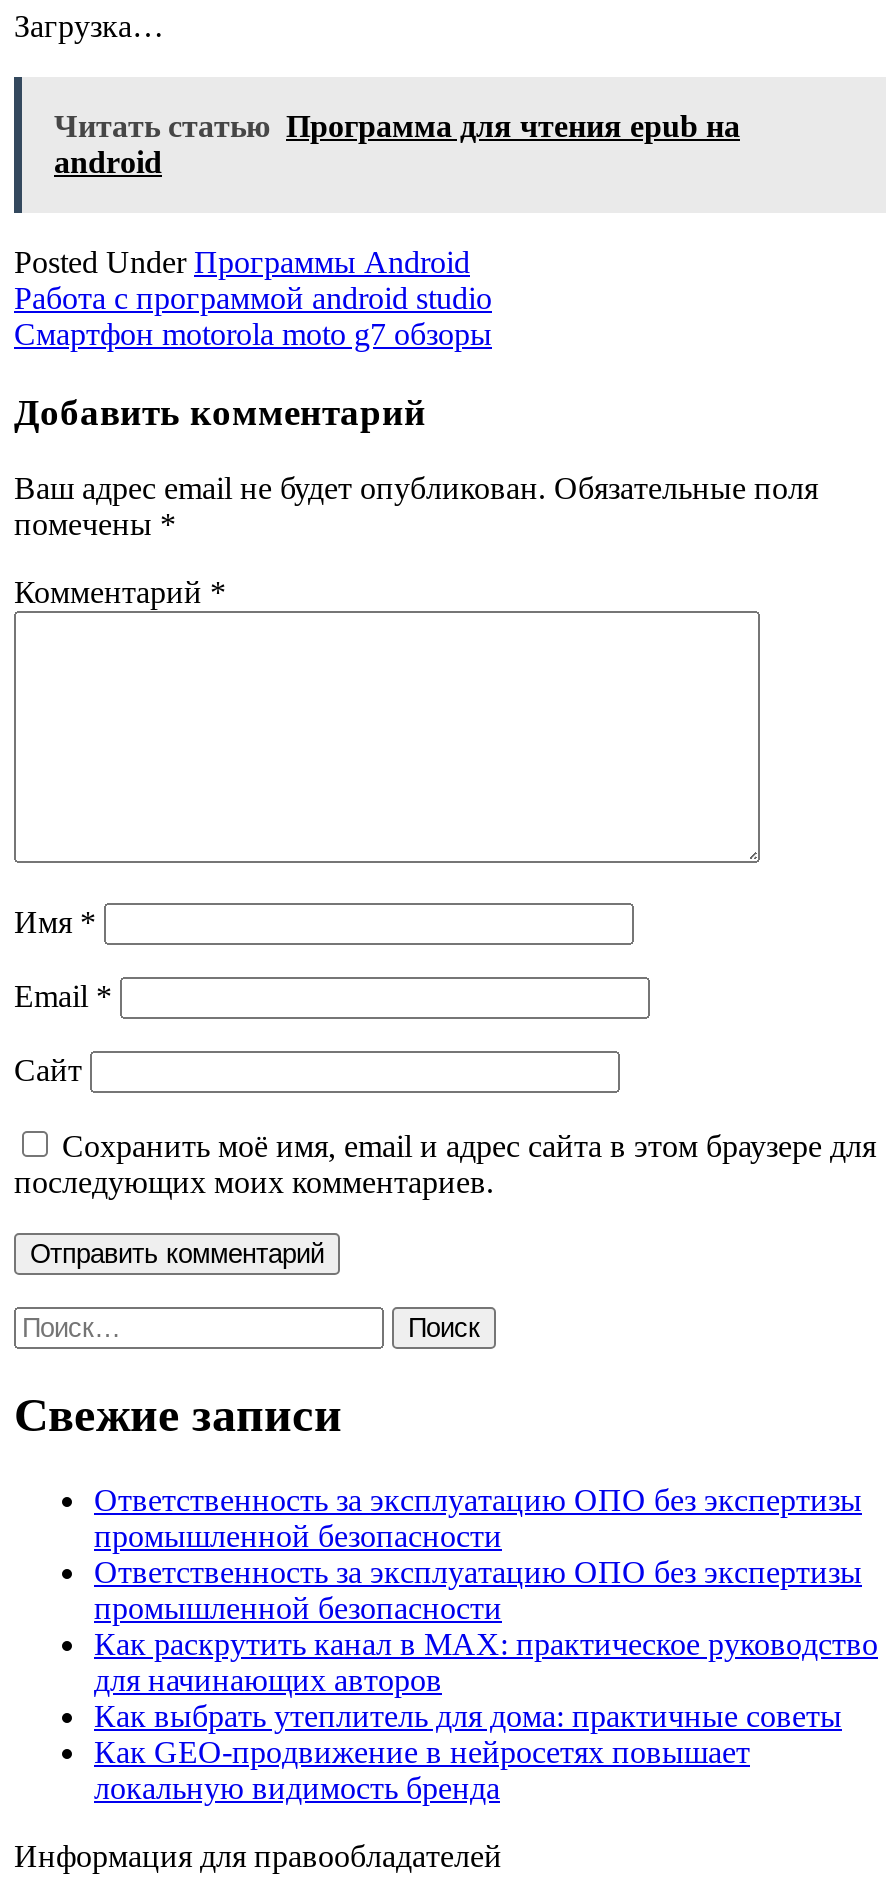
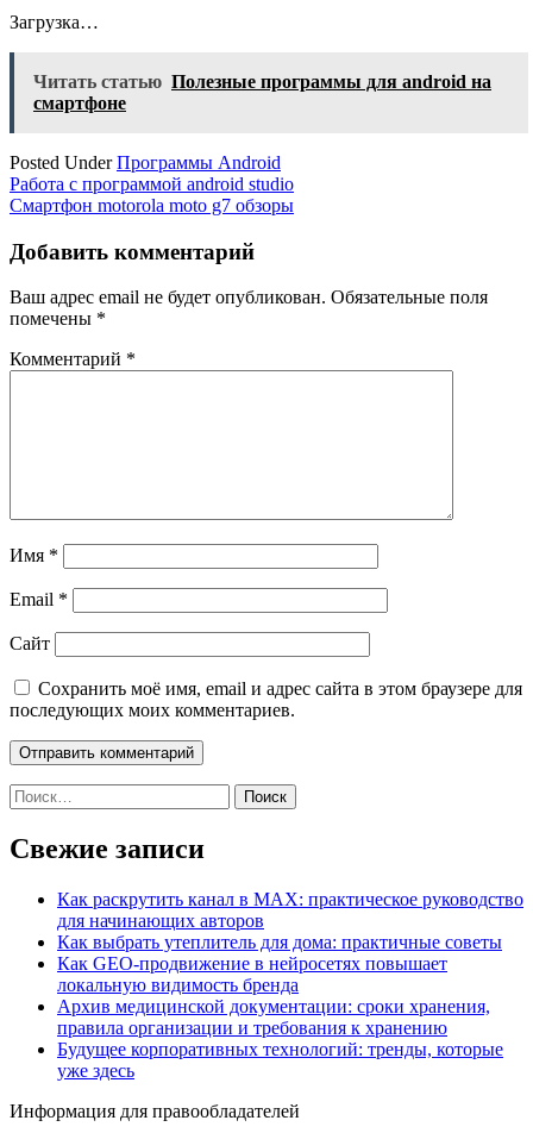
[54,109,740,179] Читать статью Программа для чтения epub на | android -> [33,71,491,113] Читать статью Полезные программы для android на | смартфоне
[94,1483,862,1625] Ответственность за эксплуатацию ОПО без экспертизы | промышленной безопасности | Ответственность за эксплуатацию ОПО без экспертизы | промышленной безопасности -> none
moved [94,1627,878,1805] -> [57,889,523,995]: Как раскрутить канал в MAX: практическое руководство | для начинающих авторов | Как выбрать утеплитель для дома: практичные советы | Как GEO‑продвижение в нейросетях повышает | локальную видимость бренда
none -> [57,996,503,1081] Архив медицинской документации: сроки хранения, | правила организации и требования к хранению | Будущее корпоративных технологий: тренды, которые | уже здесь

